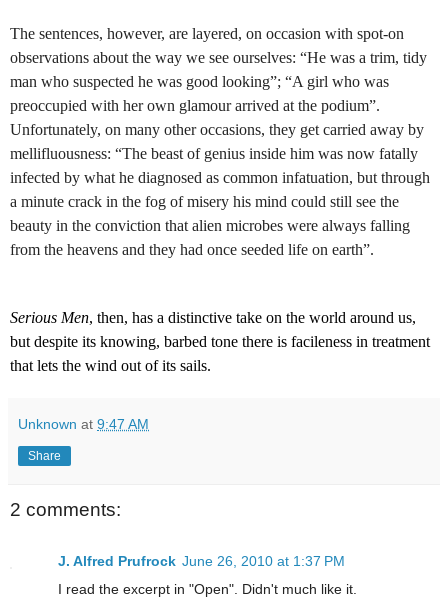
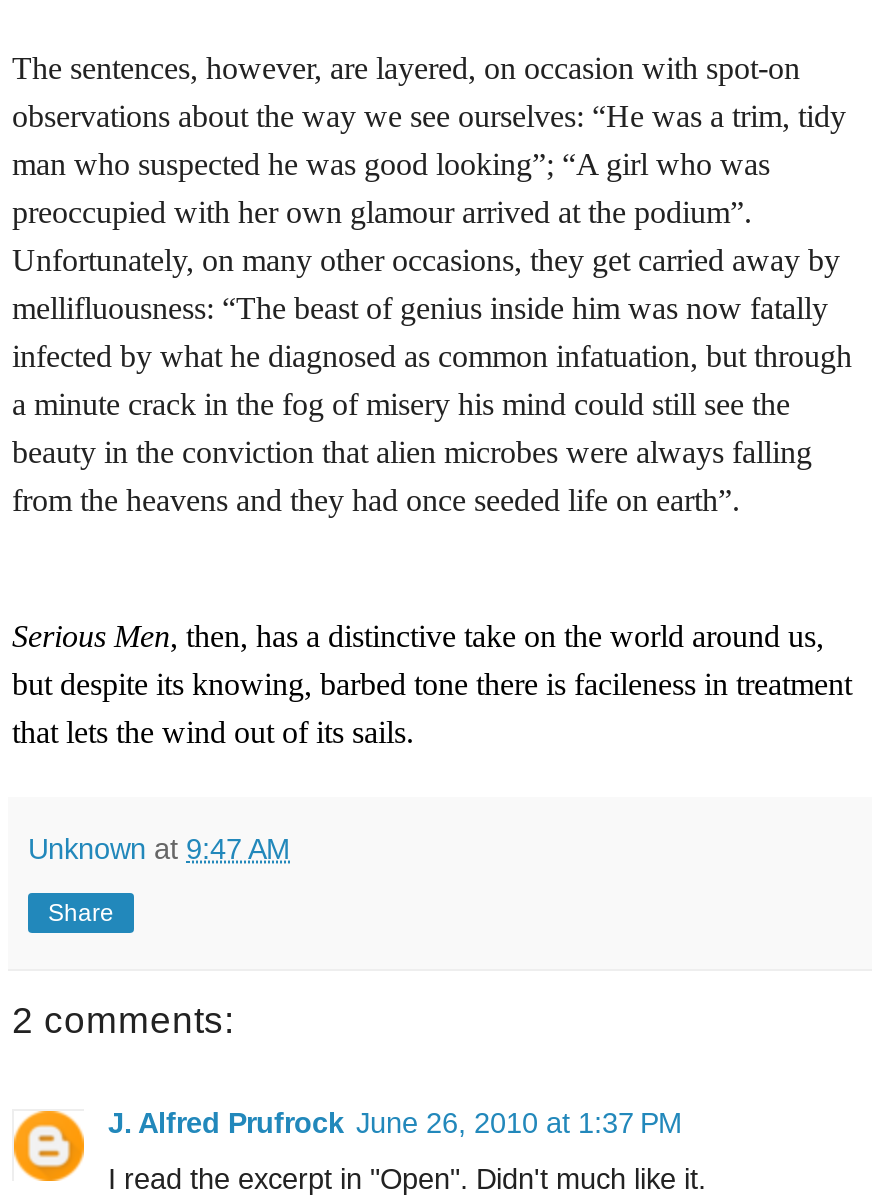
none -> [10,1107,86,1183] [image]

